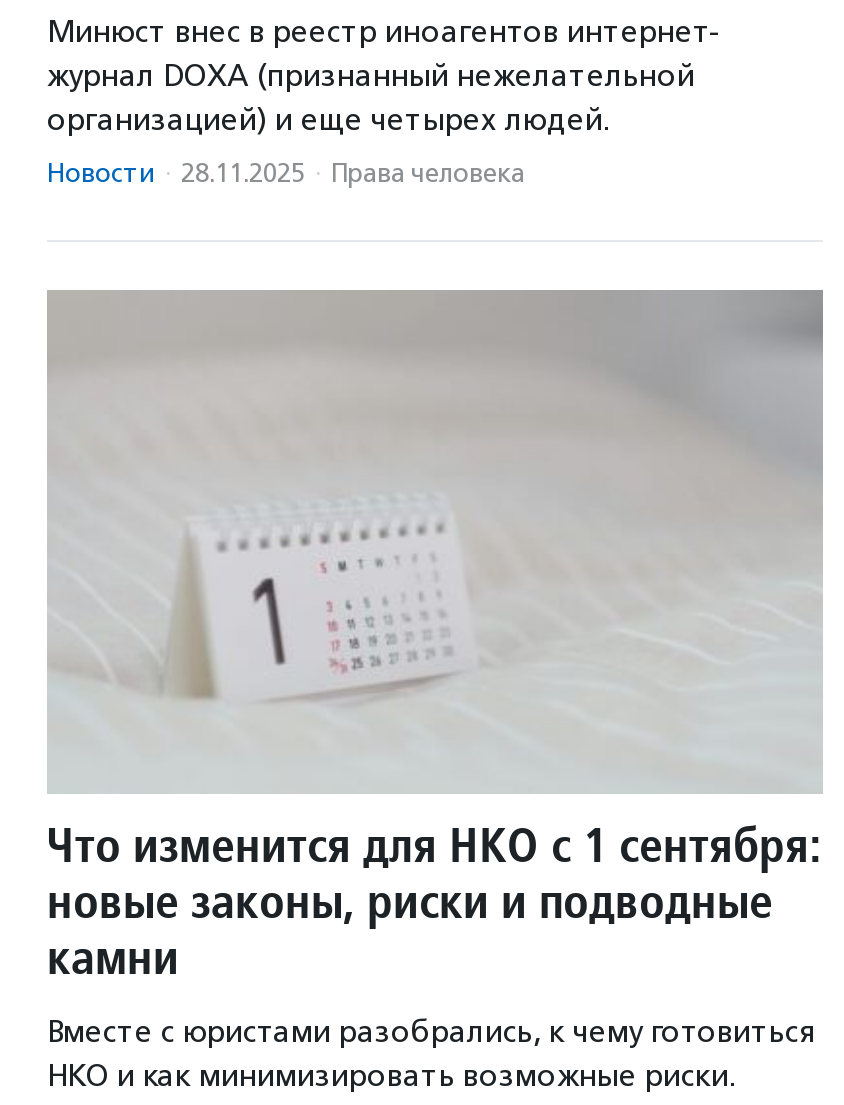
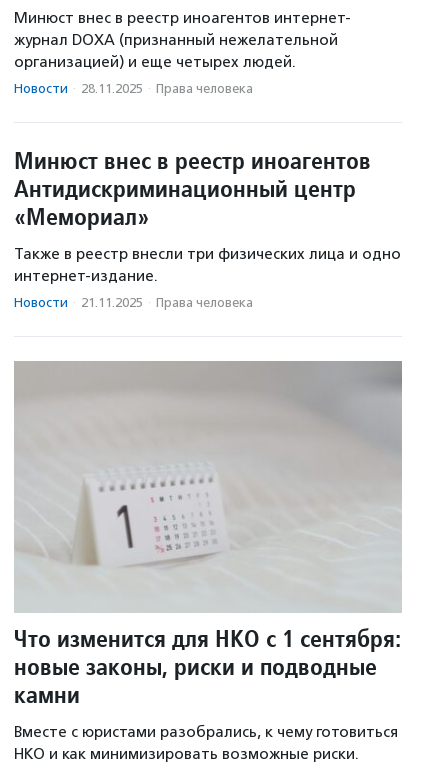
none -> [14,145,401,310] Минюст внес в реестр иноагентов | Антидискриминационный центр | «Мемориал» | Также в реестр внесли три физических лица и одно | интернет-издание. | Новости · 21.11.2025 · Права человека

